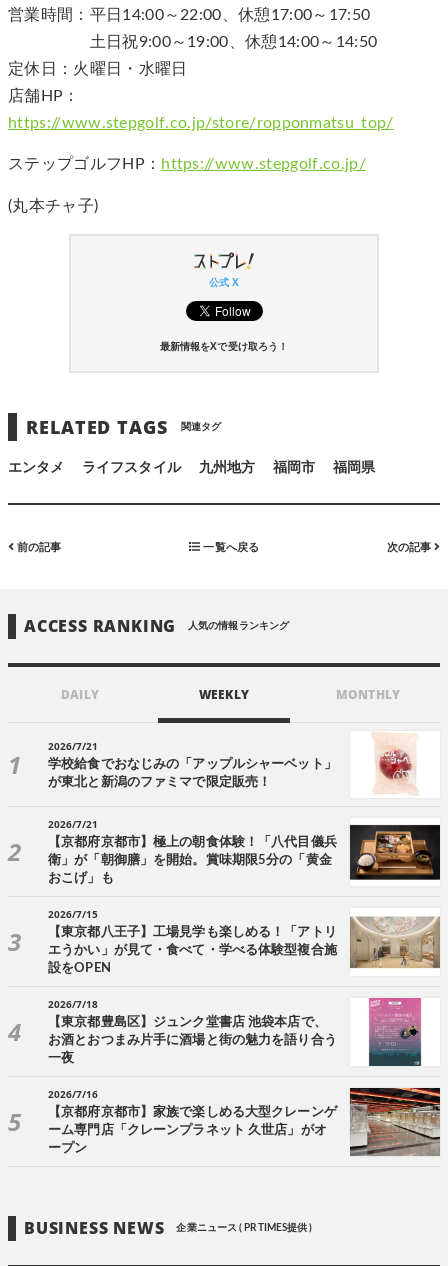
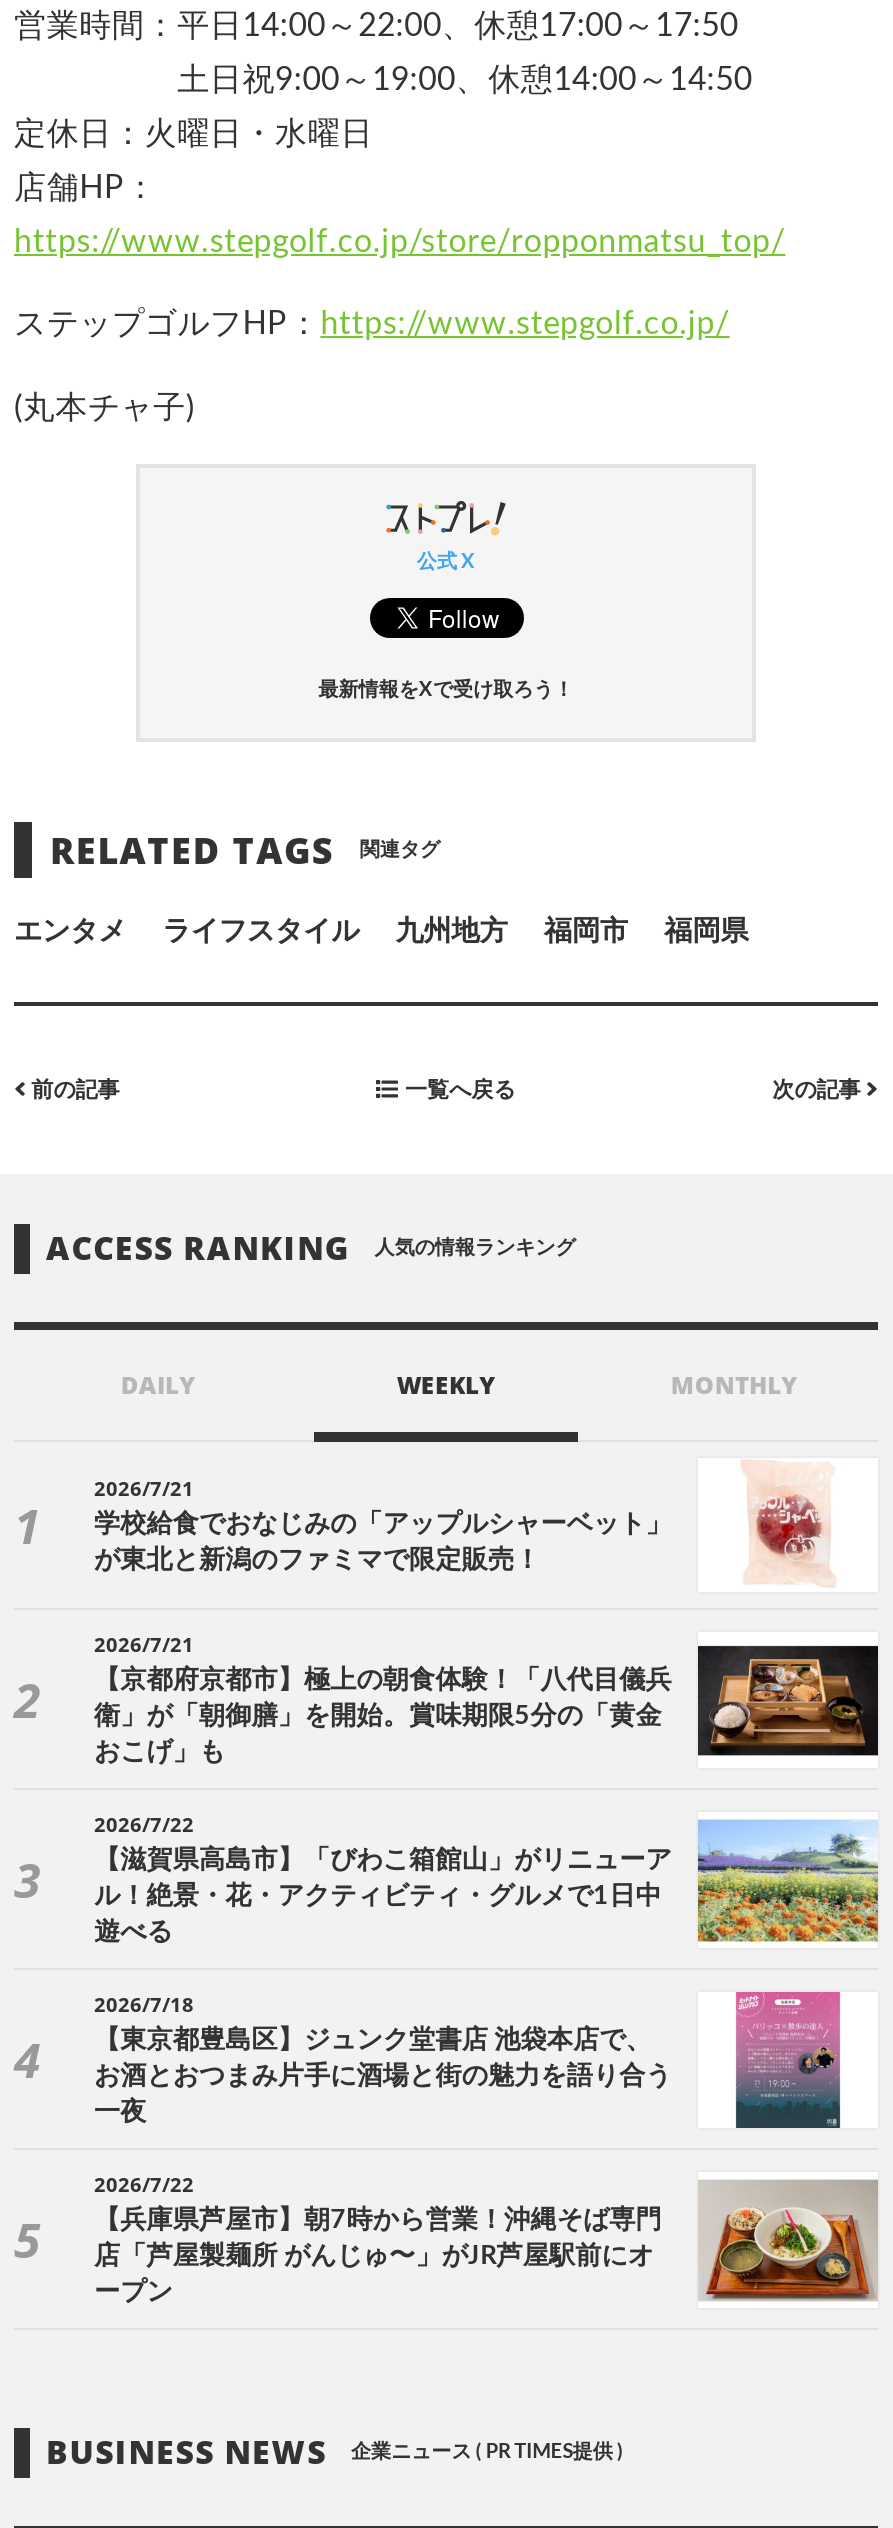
[48,907,441,975] [image] | 2026/7/15 | 【東京都八王子】工場見学も楽しめる！「アトリ | エうかい」が見て・食べて・学べる体験型複合施 | 設をOPEN -> [94,1811,880,1947] [image] | 2026/7/22 | 【滋賀県高島市】「びわこ箱館山」がリニューア | ル！絶景・花・アクティビティ・グルメで1日中 | 遊べる
[48,1087,98,1101] 2026/7/16 -> [94,2171,194,2199] 2026/7/22
[48,1087,441,1157] [image] | 【京都府京都市】家族で楽しめる大型クレーンゲ -> [94,2172,878,2308] [image] | 【兵庫県芦屋市】朝7時から営業！沖縄そば専門
[48,1124,327,1137] ーム専門店「クレーンプラネット 久世店」がオ -> [94,2245,654,2271] 店「芦屋製麺所 がんじゅ〜」がJR芦屋駅前にオ

